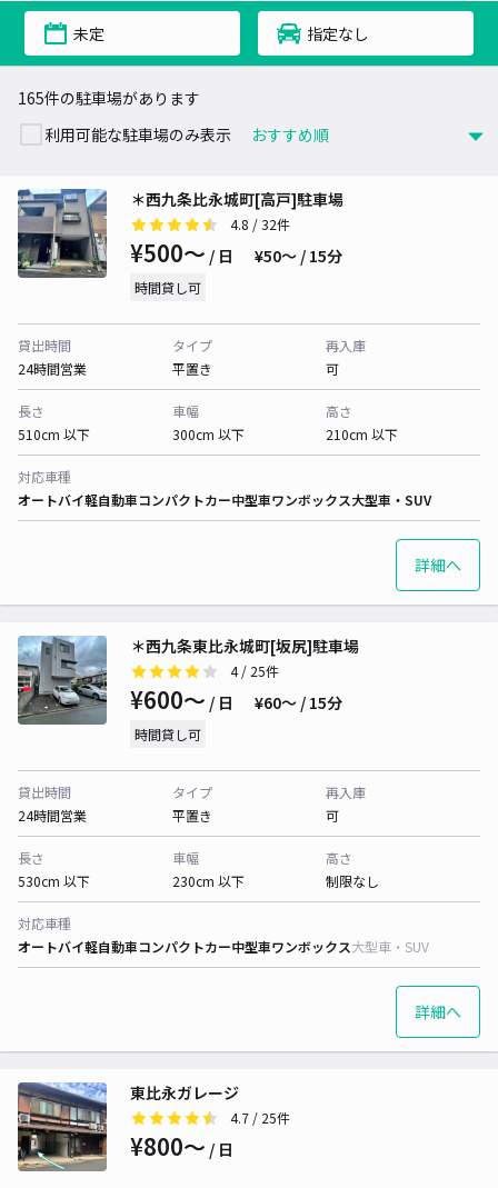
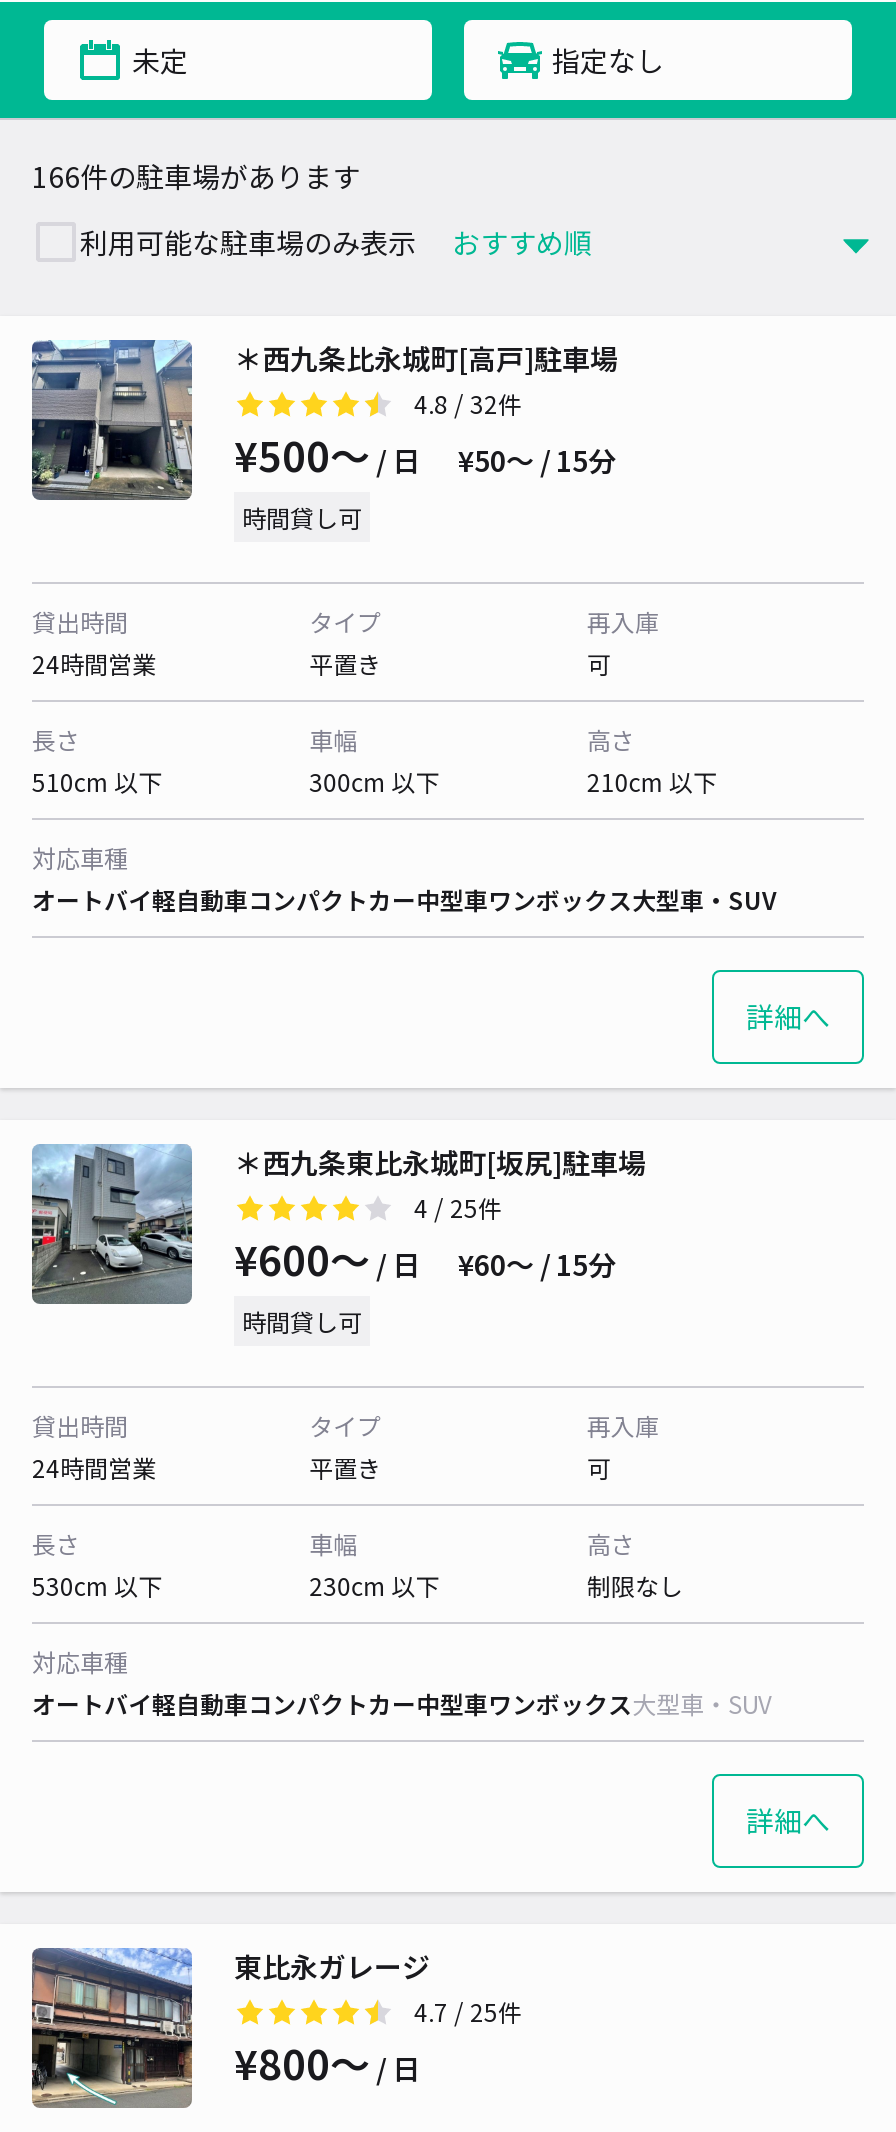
[18,87,200,109] 165件の駐車場があります -> [32,156,360,196] 166件の駐車場があります

